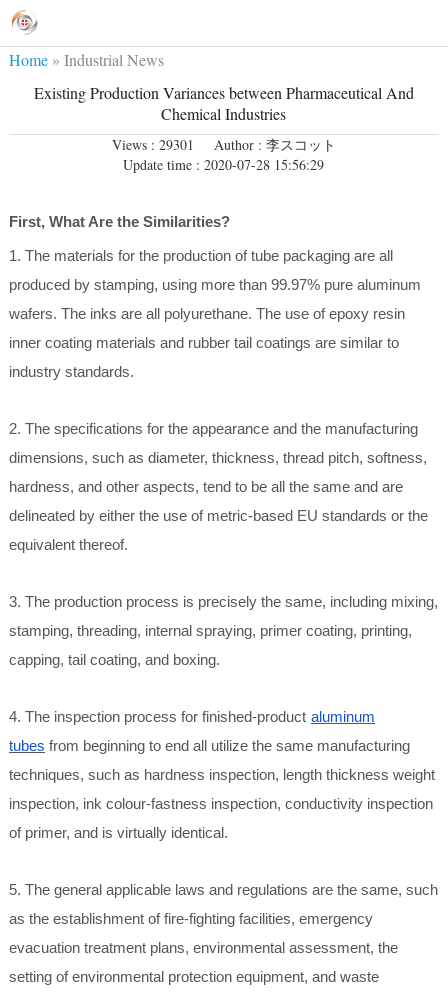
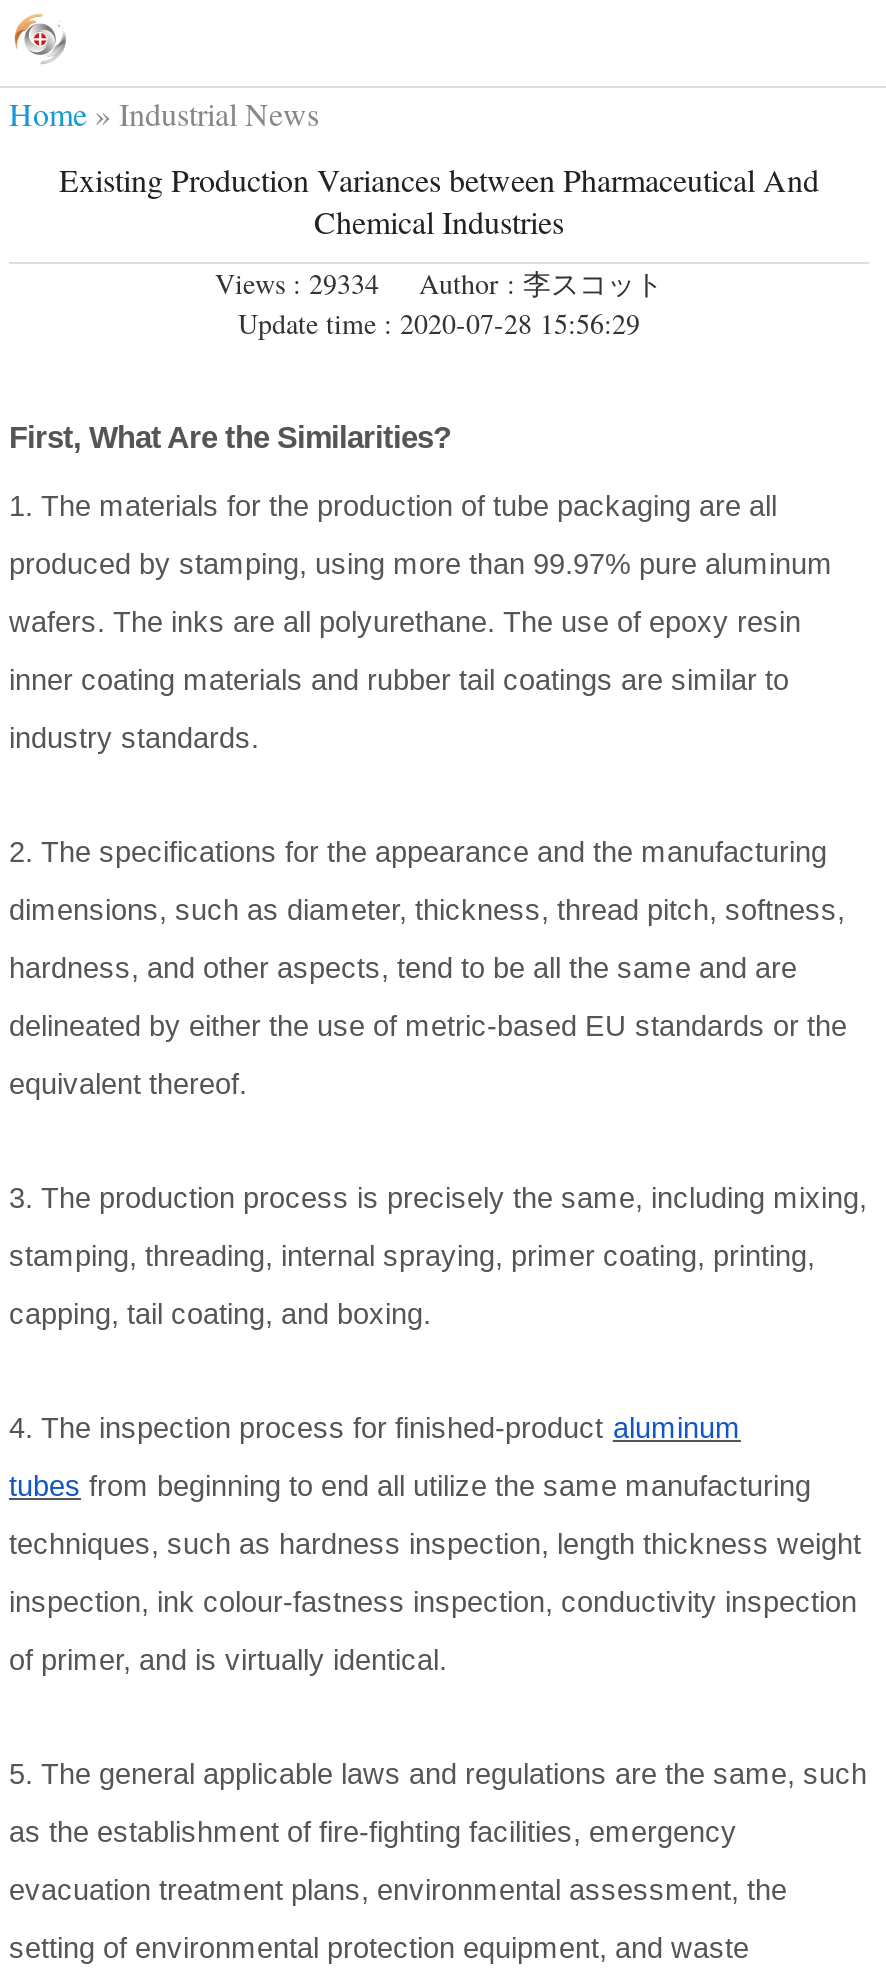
[112,135,336,154] Views : 29301 Author : 李スコット -> [215,264,663,302] Views : 29334 Author : 李スコット

